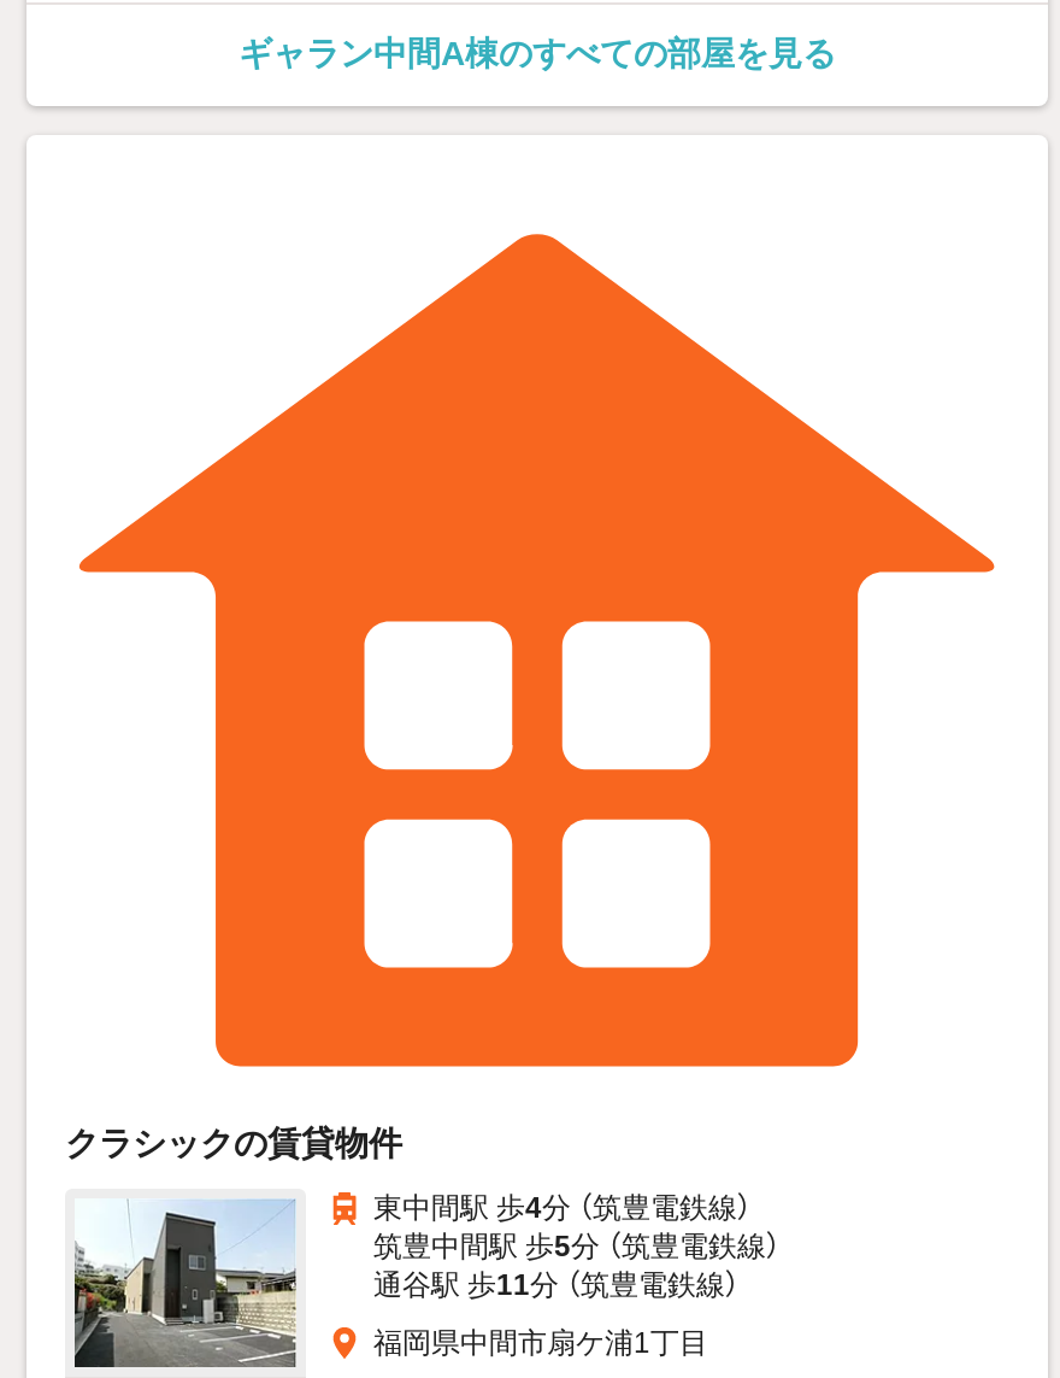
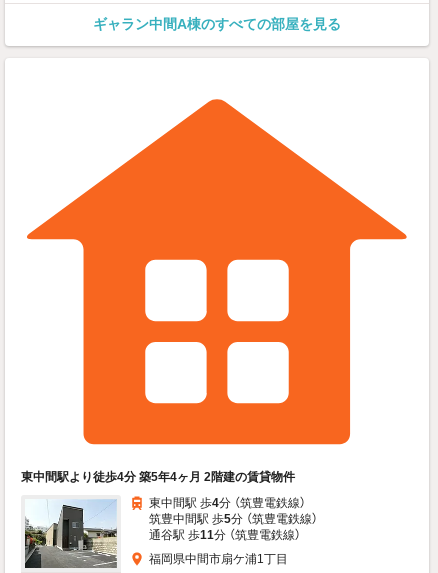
[65,1124,402,1162] クラシックの賃貸物件 -> [21,470,295,484] 東中間駅より徒歩4分 築5年4ヶ月 2階建の賃貸物件

